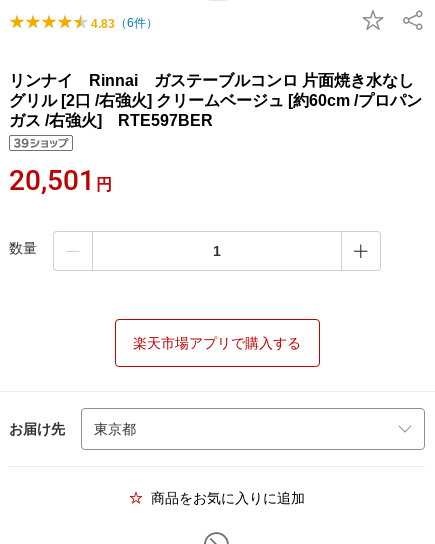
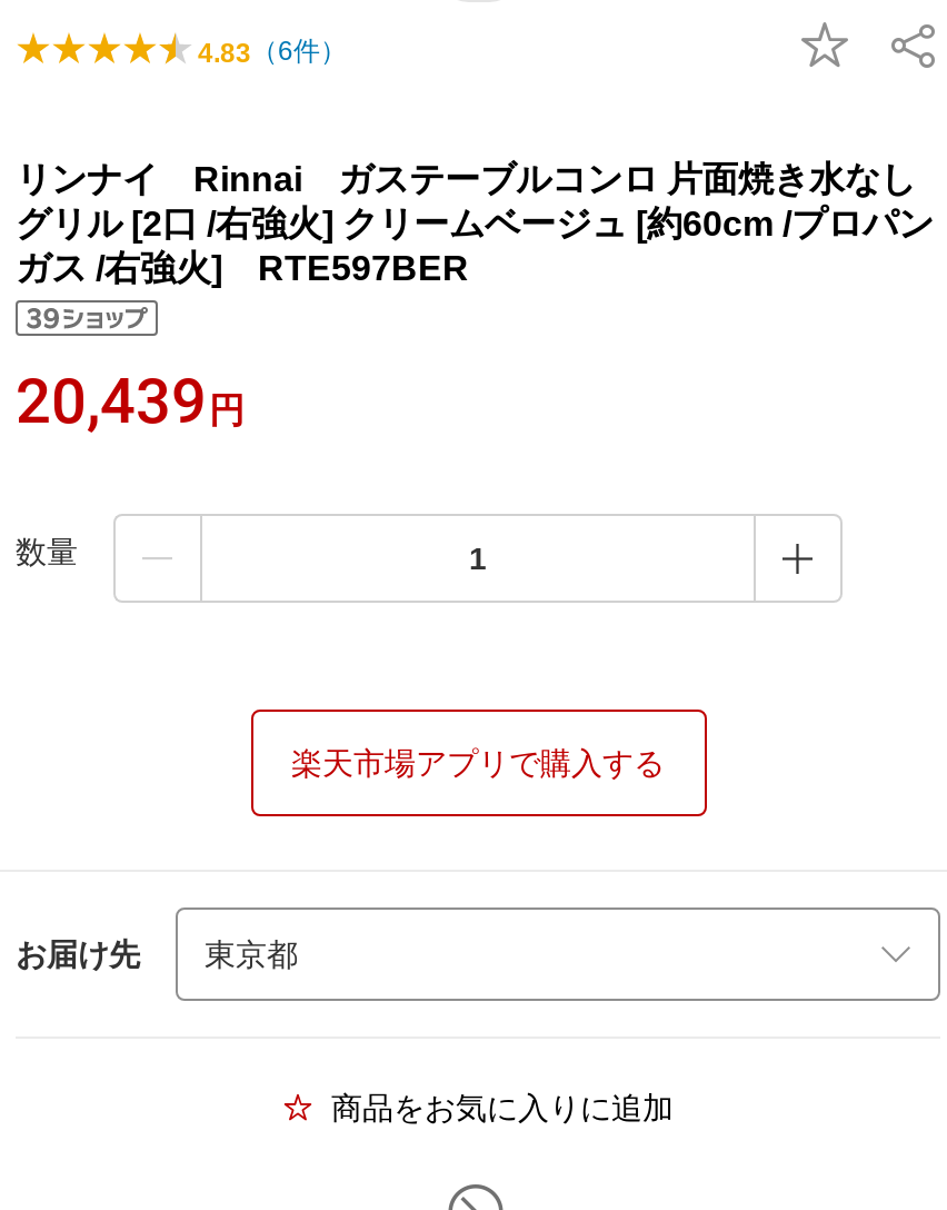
[9,164,112,197] 20,501円 -> [16,365,245,438] 20,439円

